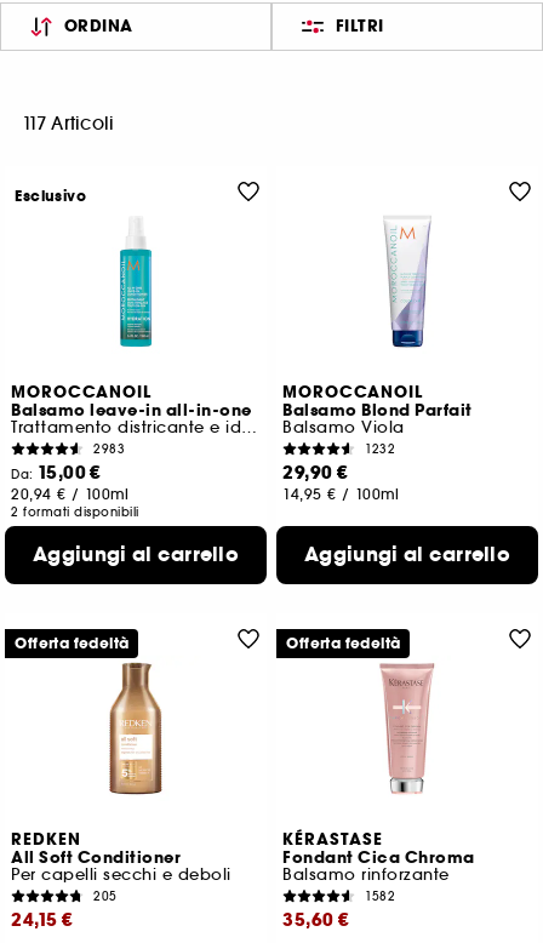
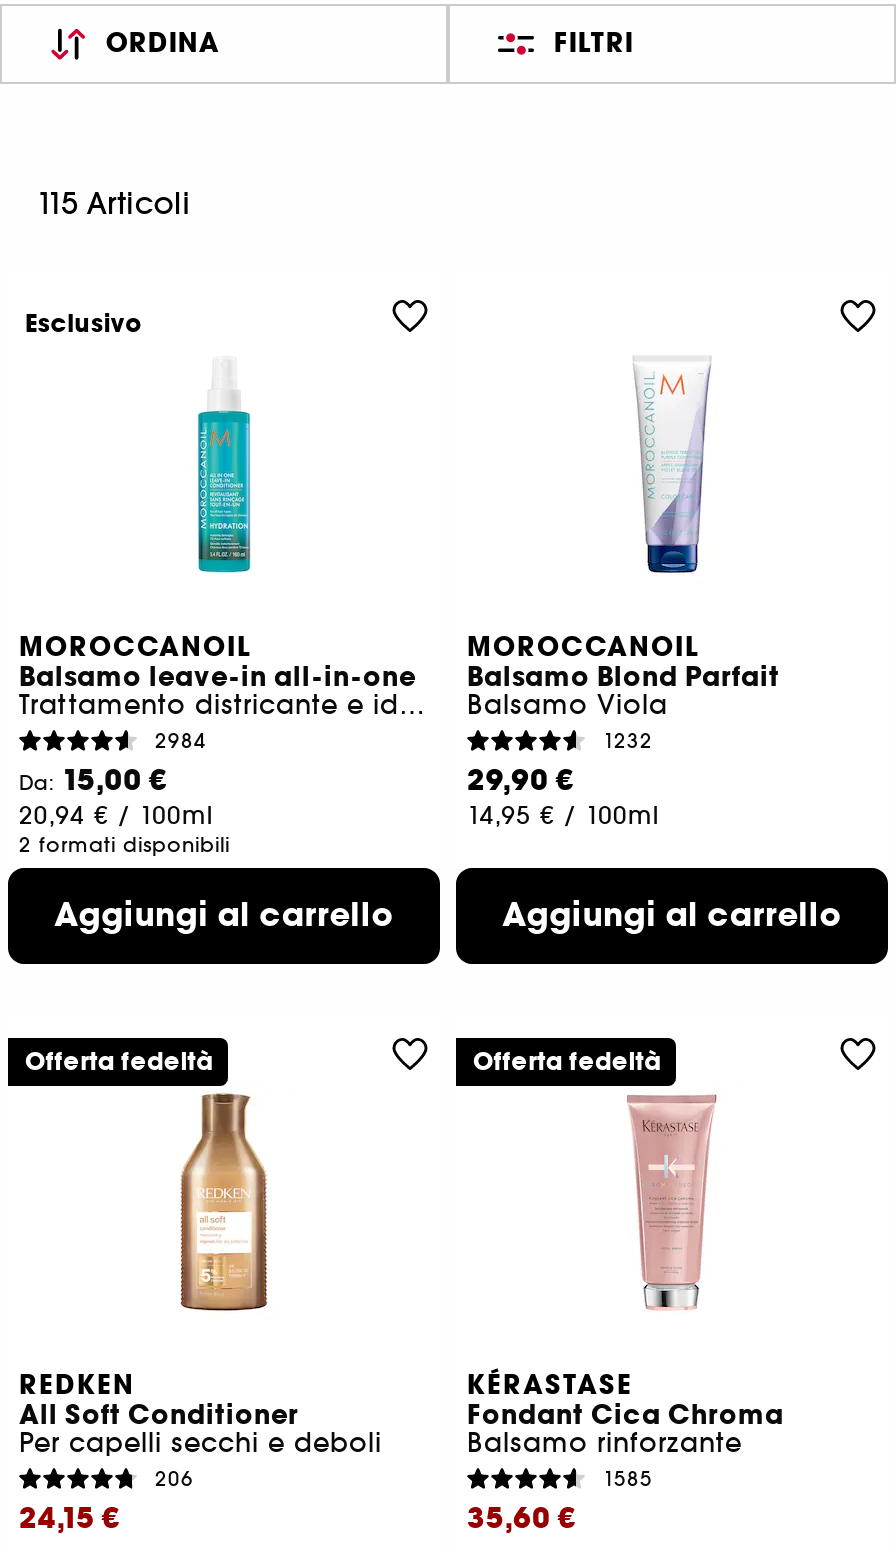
[22,112,115,135] 117 Articoli -> [36,184,191,222] 115 Articoli
[94,441,125,456] 2983 -> [155,727,207,753] 2984
[94,888,118,904] 205 -> [155,1465,194,1491] 206
[365,888,396,904] 1582 -> [603,1465,653,1491] 1585

